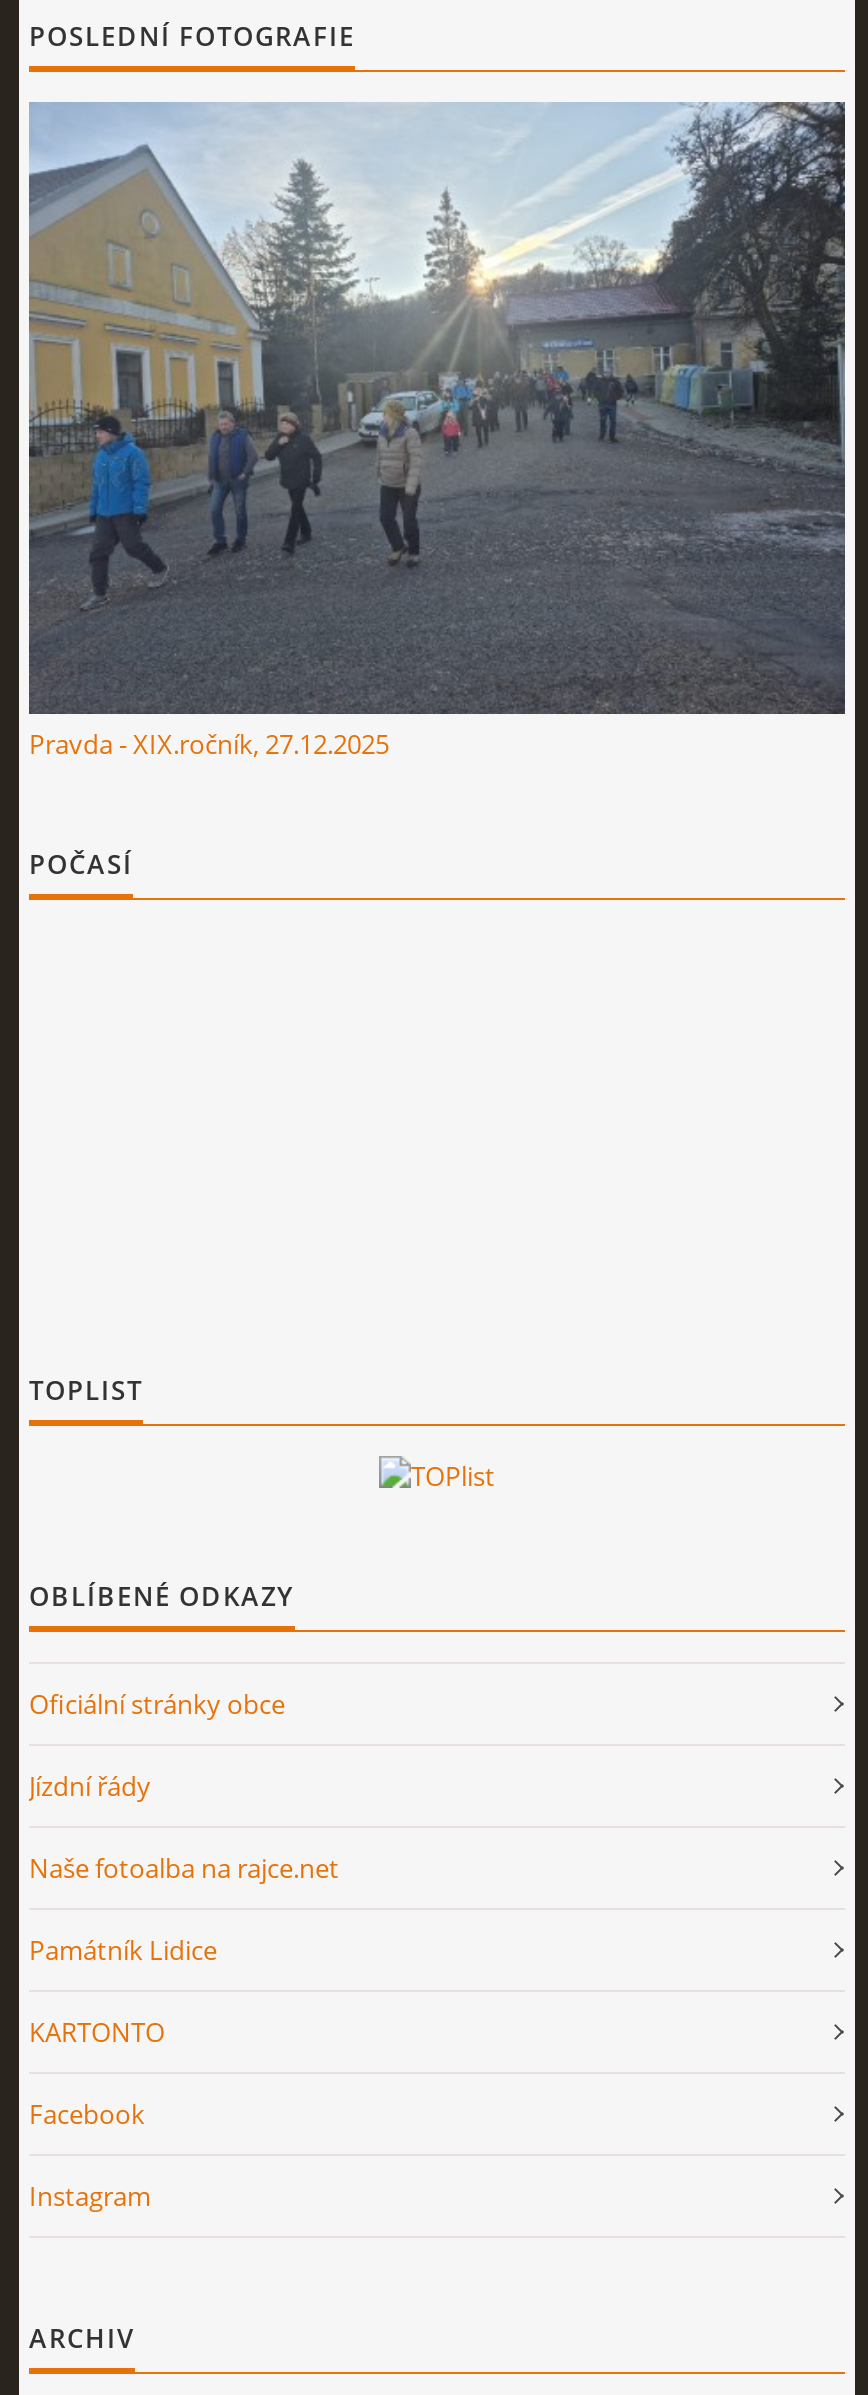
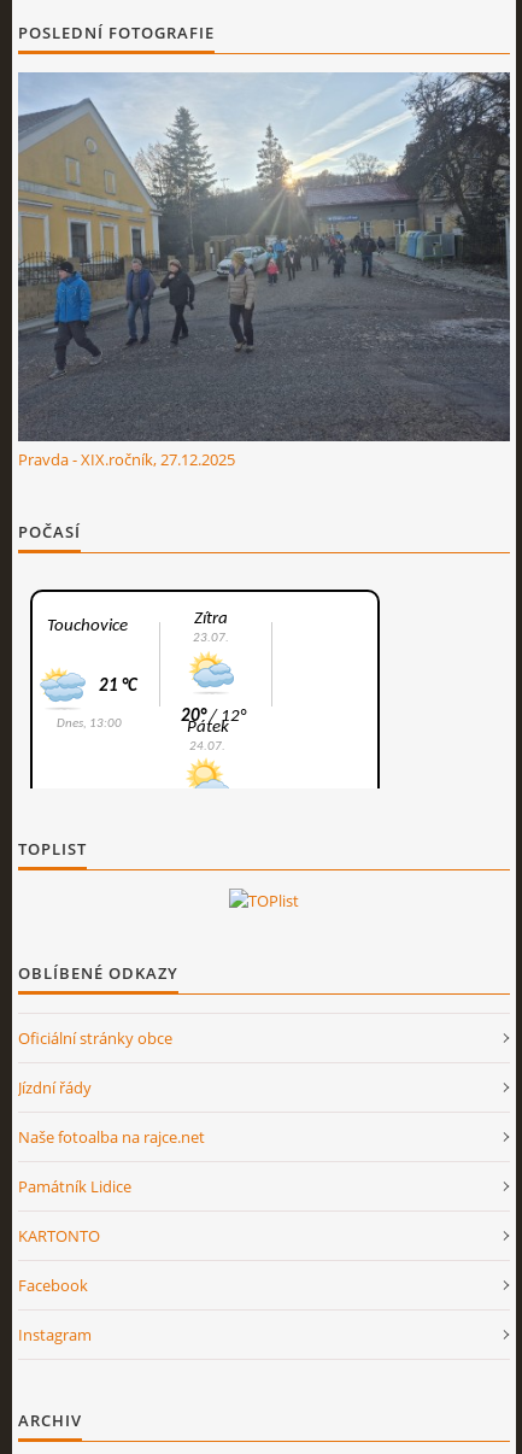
none -> [29,588,381,790] [image]

